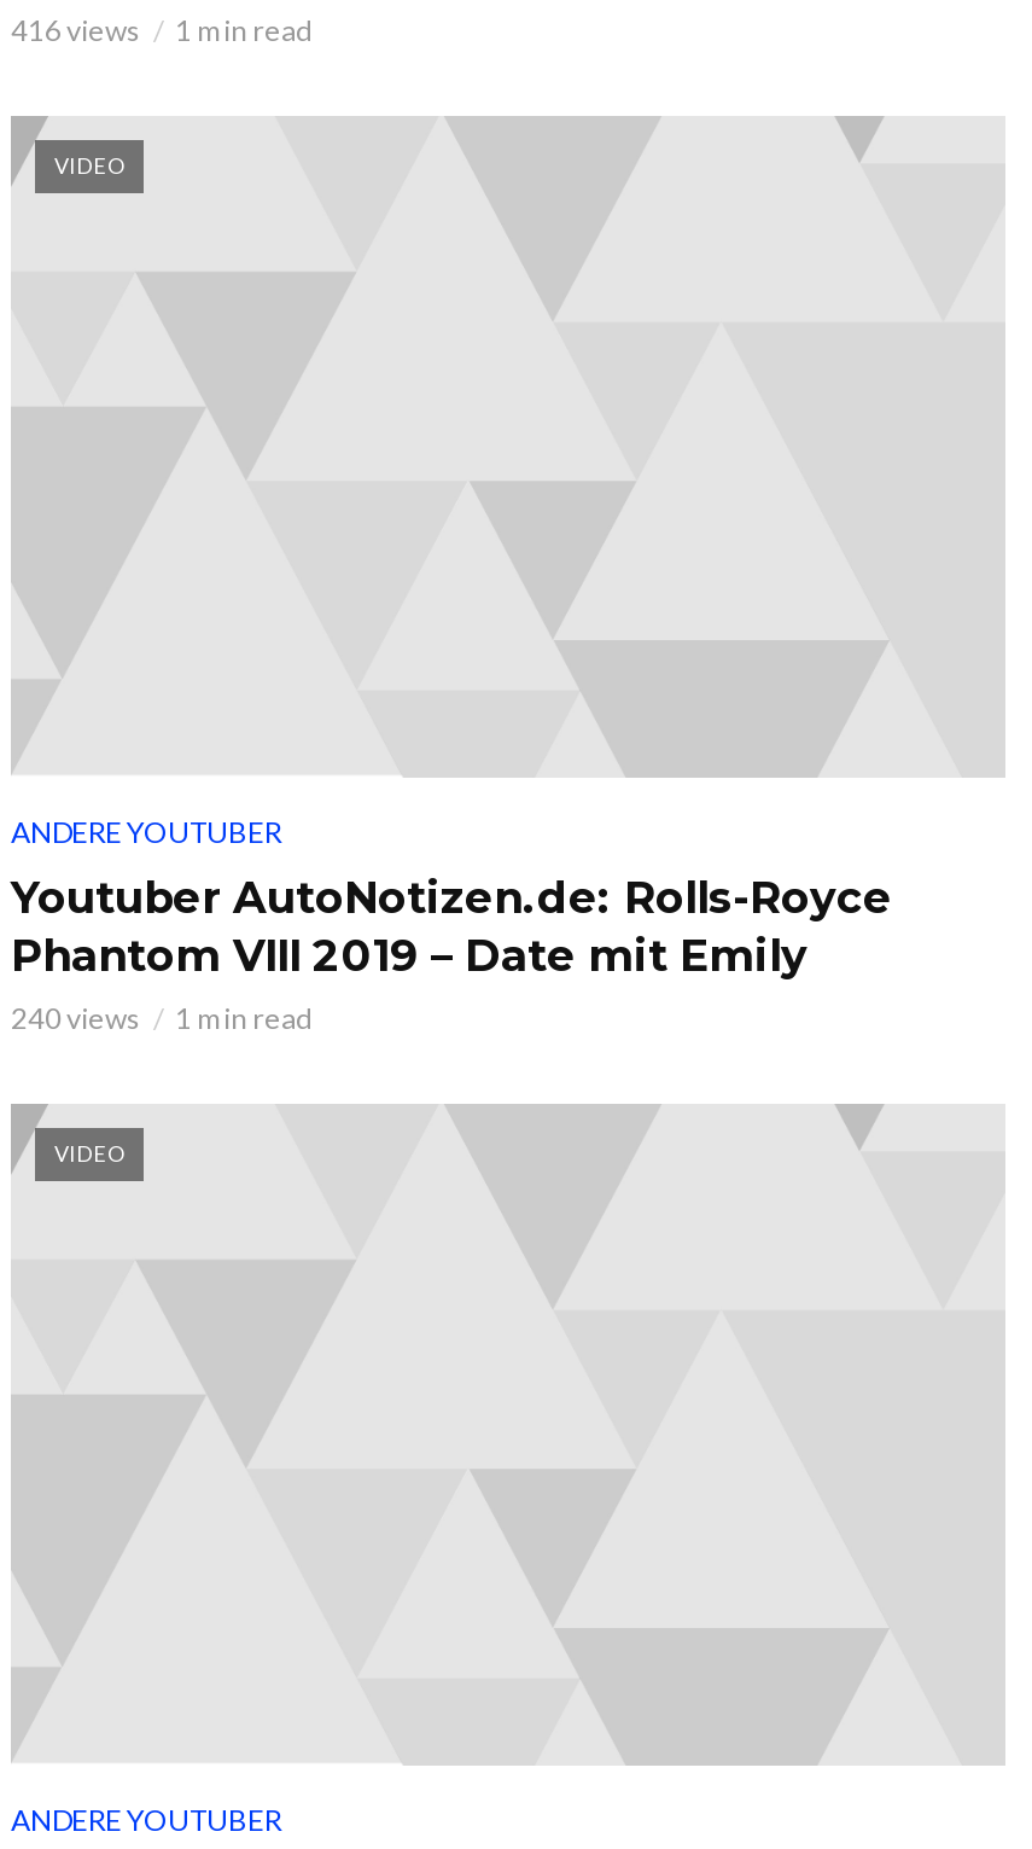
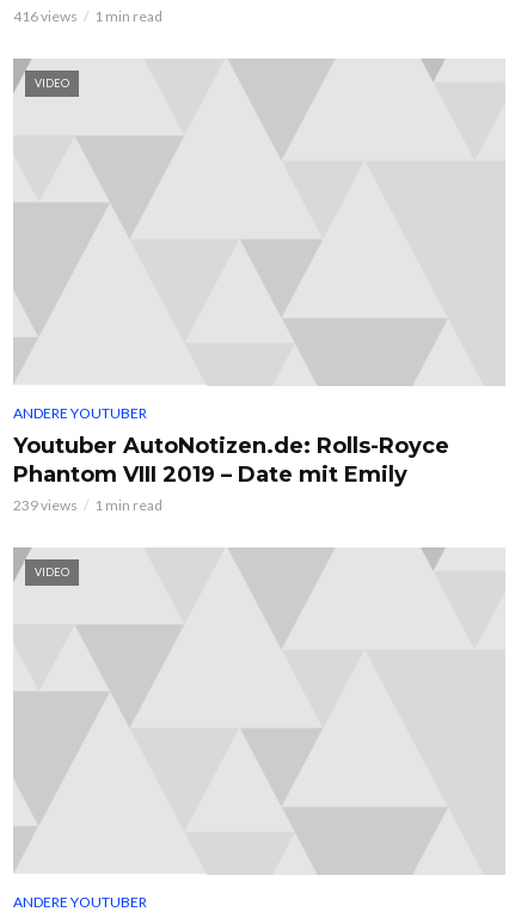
[11,999,313,1035] 240 views 1 min read -> [13,496,162,514] 239 views 1 min read

